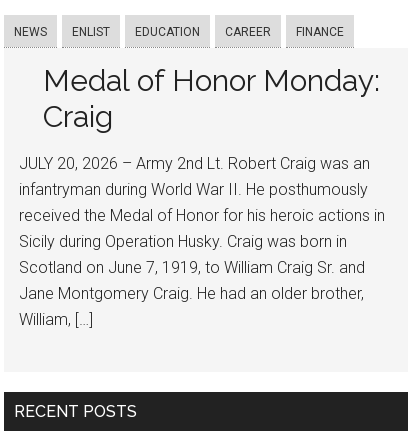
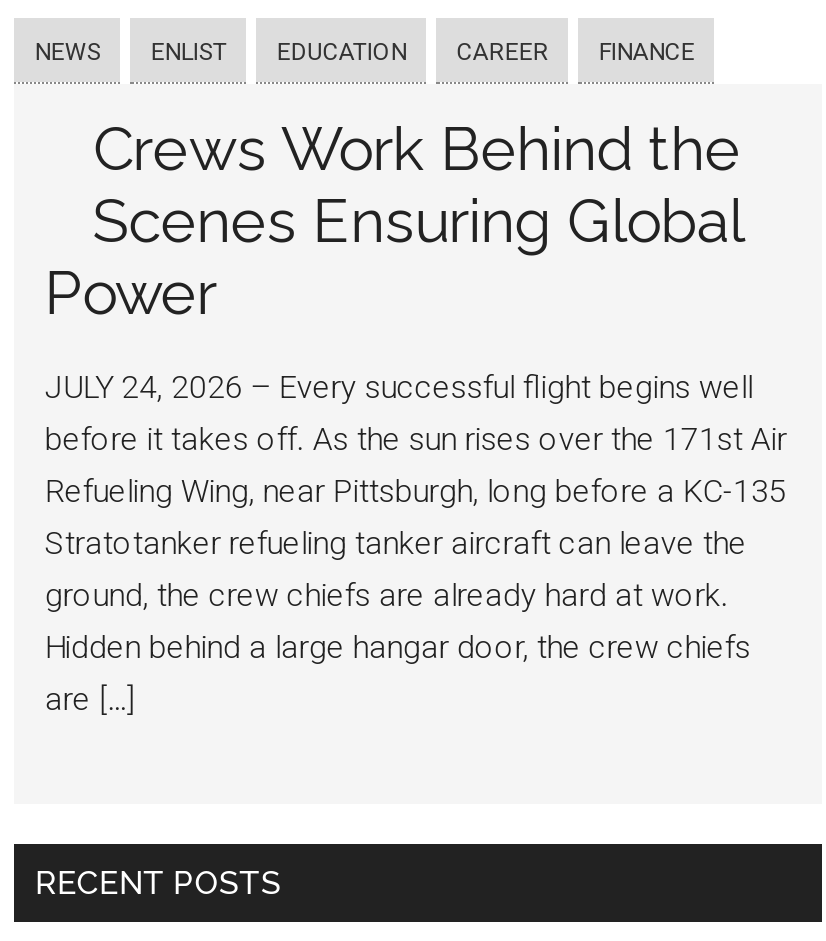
[43,63,380,134] Medal of Honor Monday: | Craig -> [45,114,743,328] Crews Work Behind the | Scenes Ensuring Global | Power
[19,154,385,329] JULY 20, 2026 – Army 2nd Lt. Robert Craig was an | infantryman during World War II. He posthumously | received the Medal of Honor for his heroic actions in | Sicily during Operation Husky. Craig was born in | Scotland on June 7, 1919, to William Craig Sr. and | Jane Montgomery Craig. He had an older brother, | William, […] -> [45,368,787,718] JULY 24, 2026 – Every successful flight begins well | before it takes off. As the sun rises over the 171st Air | Refueling Wing, near Pittsburgh, long before a KC-135 | Stratotanker refueling tanker aircraft can leave the | ground, the crew chiefs are already hard at work. | Hidden behind a large hangar door, the crew chiefs | are […]

